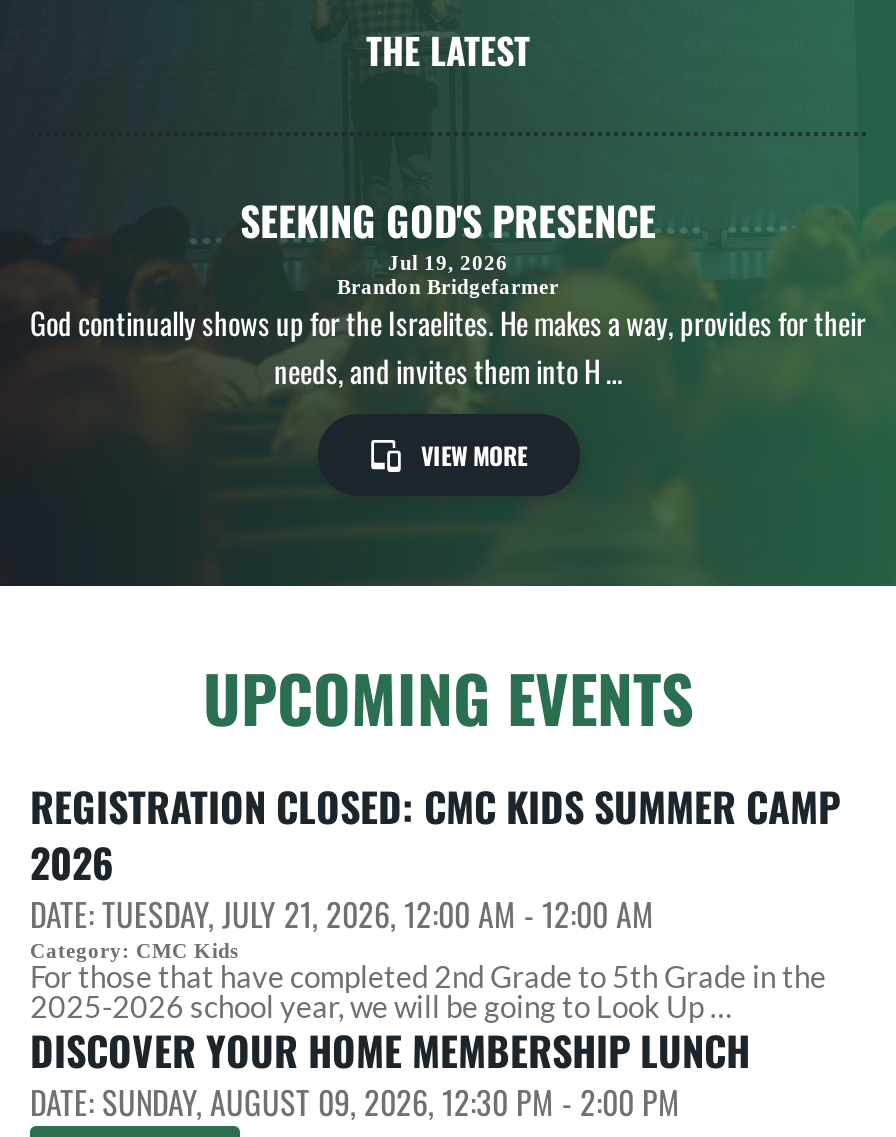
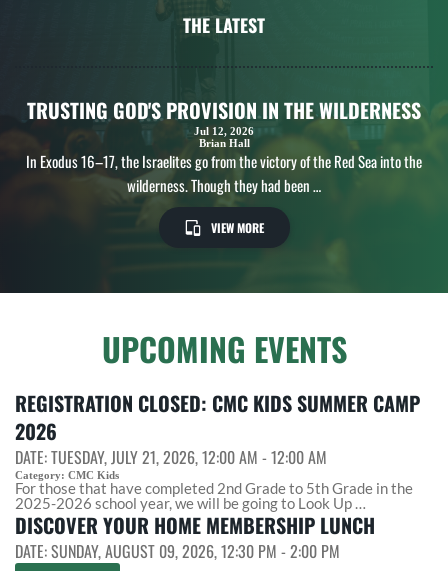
[30,190,866,392] SEEKING GOD'S PRESENCE | Jul 19, 2026 | Brandon Bridgefarmer | God continually shows up for the Israelites. He makes a way, provides for their | needs, and invites them into H … -> [26,95,422,196] TRUSTING GOD'S PROVISION IN THE WILDERNESS | Jul 12, 2026 | Brian Hall | In Exodus 16–17, the Israelites go from the victory of the Red Sea into the | wilderness. Though they had been …

